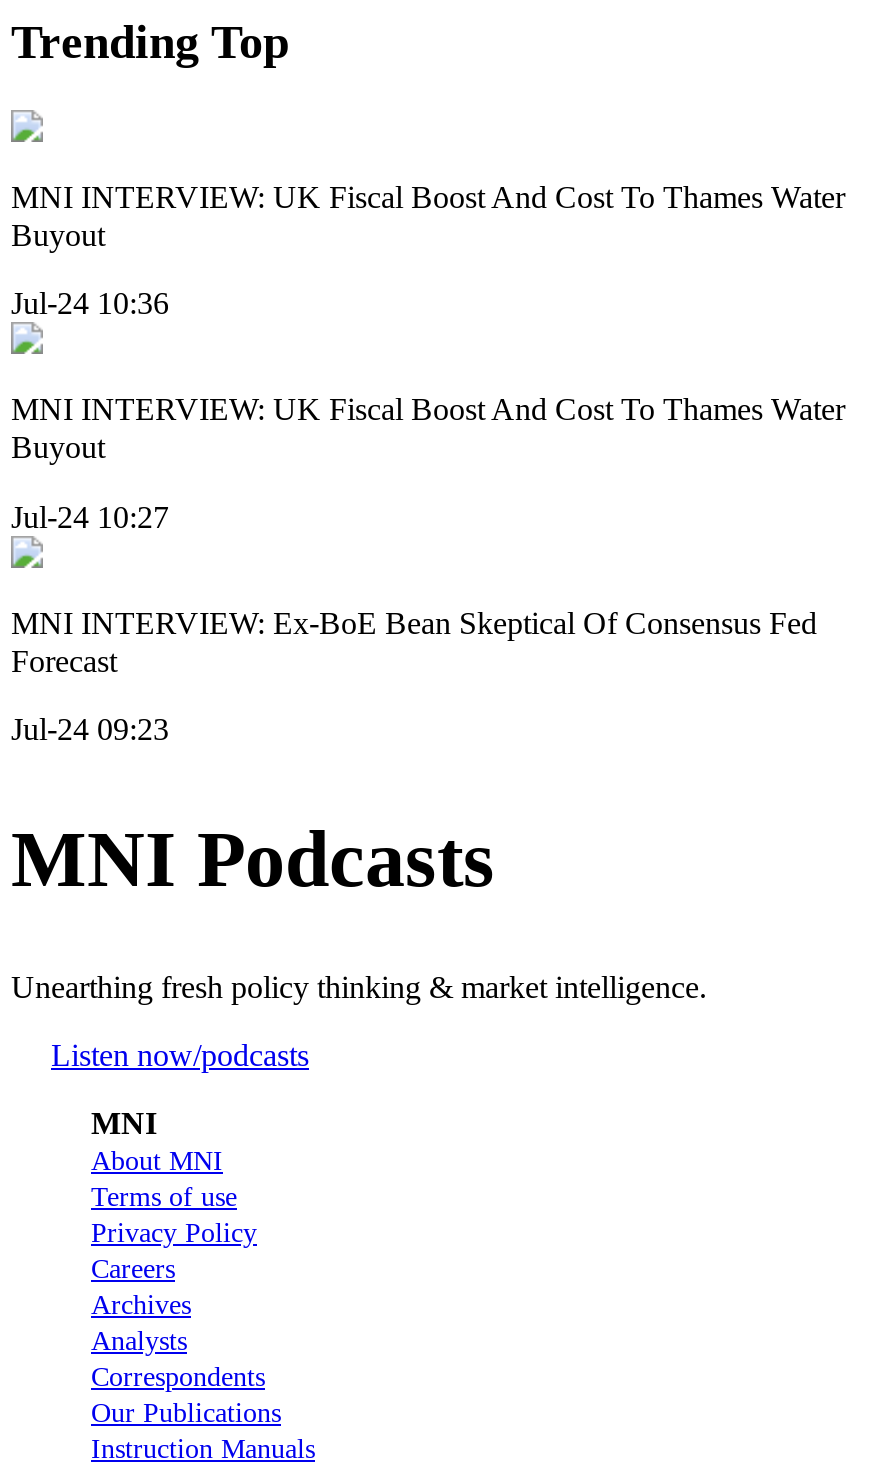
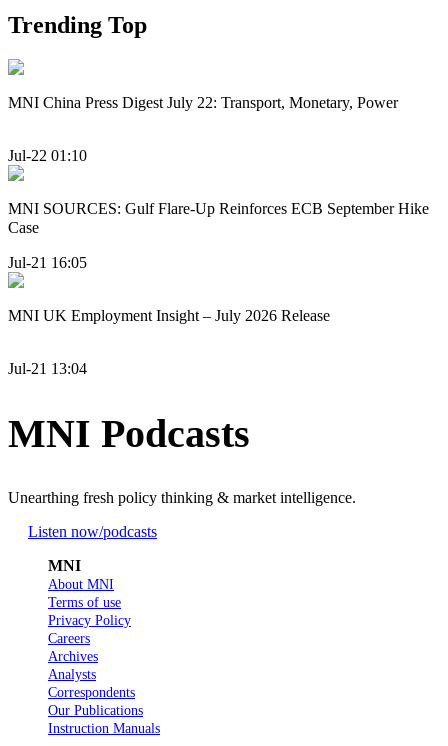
[11,180,845,252] MNI INTERVIEW: UK Fiscal Boost And Cost To Thames Water | Buyout -> [8,94,398,111] MNI China Press Digest July 22: Transport, Monetary, Power
[11,286,169,320] Jul-24 10:36 -> [8,147,87,164] Jul-22 01:10
[11,392,845,464] MNI INTERVIEW: UK Fiscal Boost And Cost To Thames Water | Buyout -> [8,200,429,236] MNI SOURCES: Gulf Flare-Up Reinforces ECB September Hike | Case
[11,499,169,533] Jul-24 10:27 -> [8,254,87,271] Jul-21 16:05
[11,605,817,677] MNI INTERVIEW: Ex-BoE Bean Skeptical Of Consensus Fed | Forecast -> [8,307,330,324] MNI UK Employment Insight – July 2026 Release
[11,712,169,746] Jul-24 09:23 -> [8,360,87,377] Jul-21 13:04

